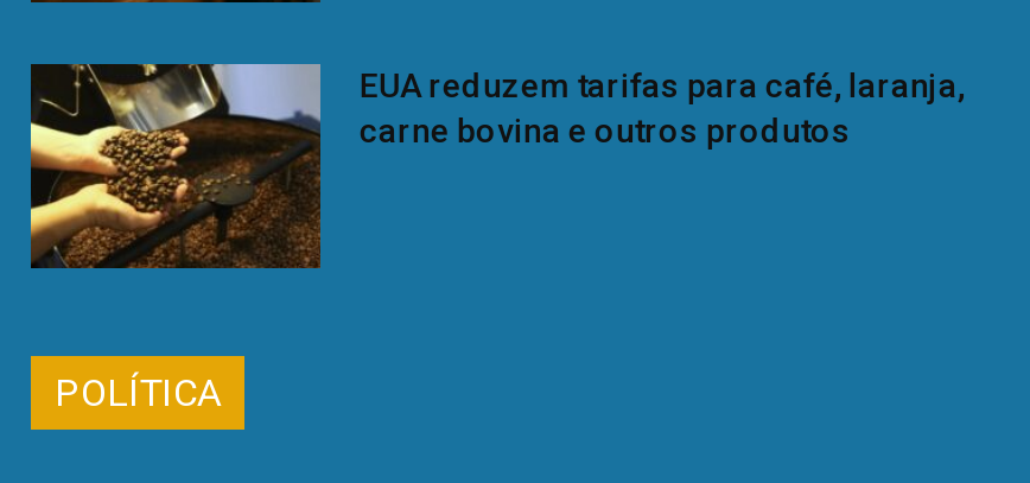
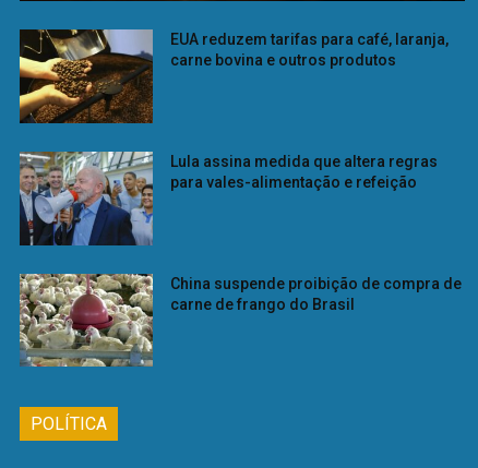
none -> [19,151,438,245] [image] | Lula assina medida que altera regras | para vales-alimentação e refeição
none -> [19,273,462,368] [image] | China suspende proibição de compra de | carne de frango do Brasil

